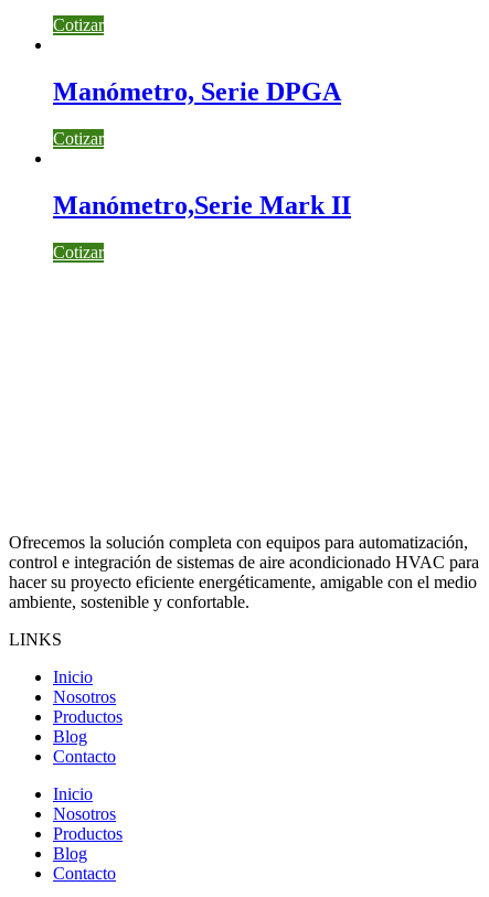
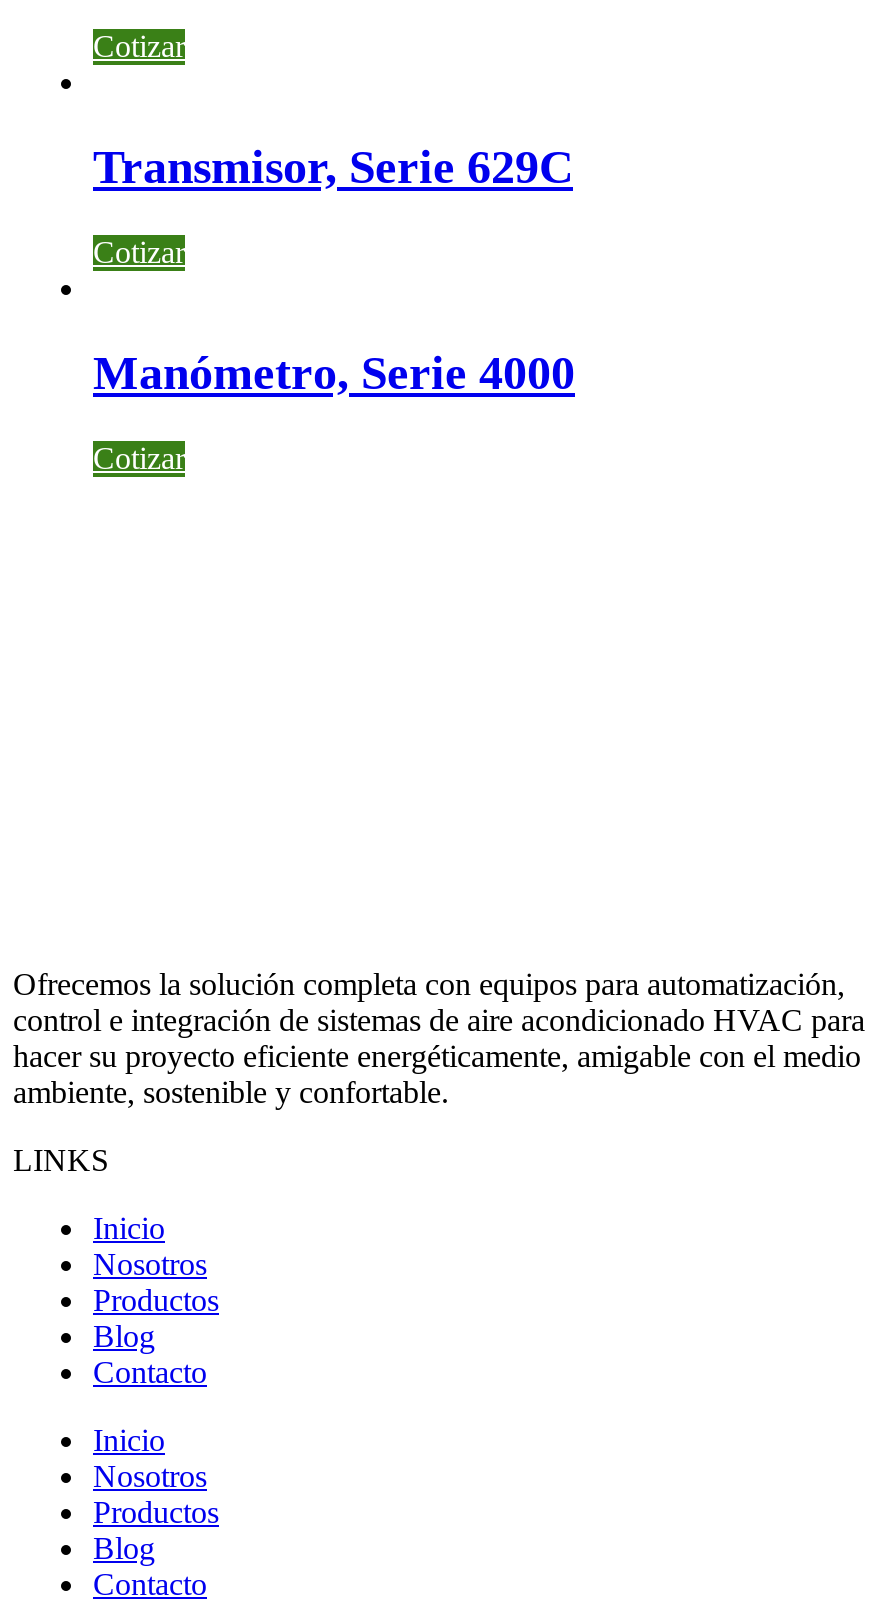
[53,78,341,106] Manómetro, Serie DPGA -> [93,142,573,194] Transmisor, Serie 629C
[53,191,351,220] Manómetro,Serie Mark II -> [93,347,575,399] Manómetro, Serie 4000

